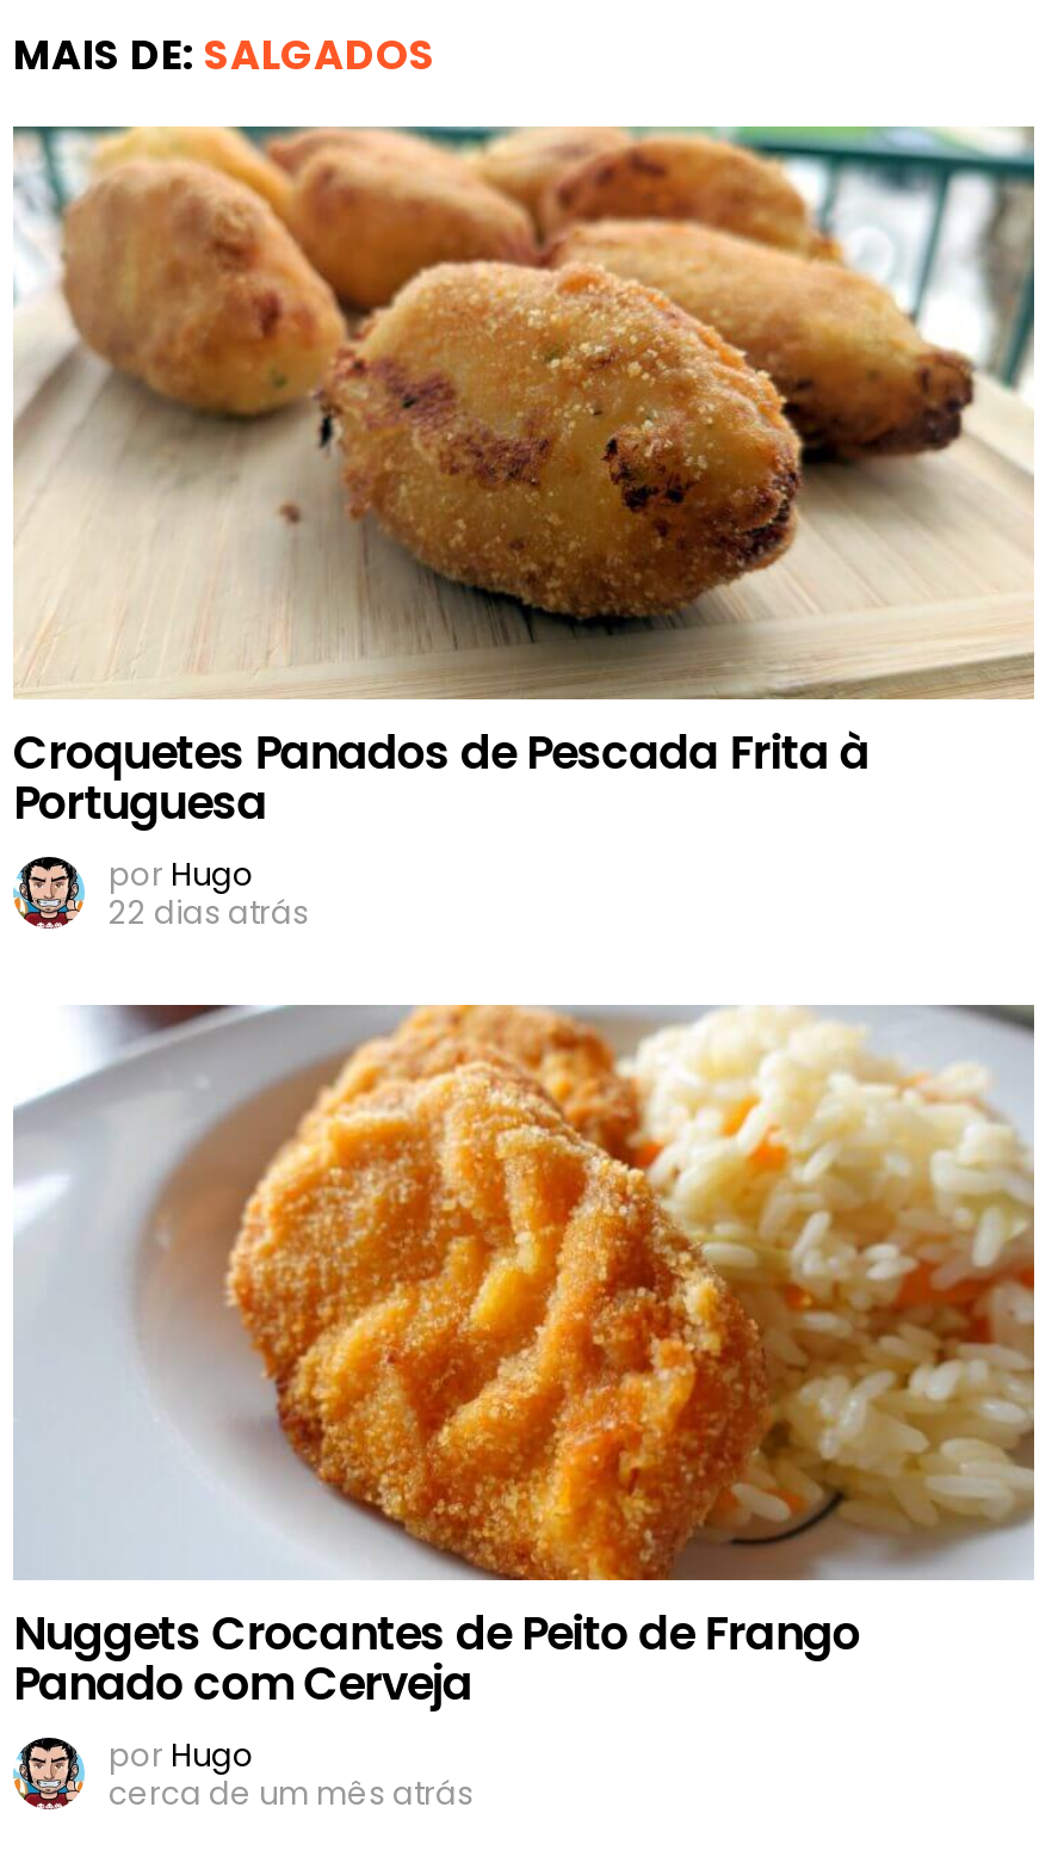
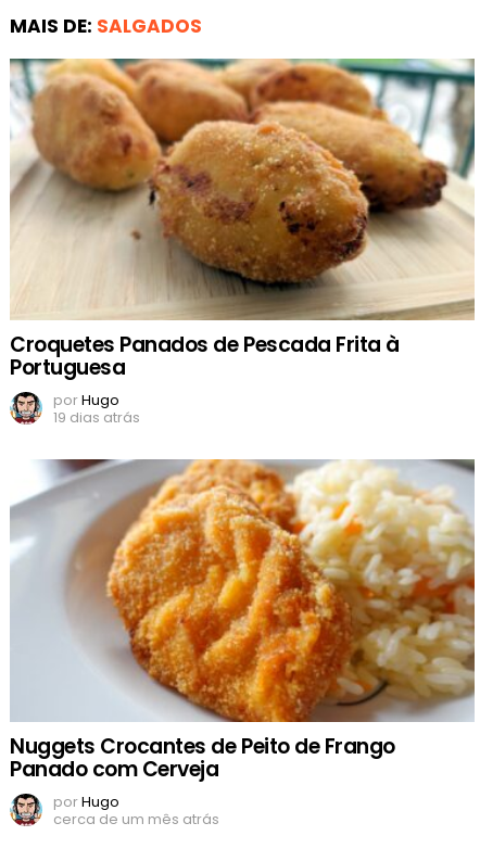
[109,890,309,935] 22 dias atrás -> [53,408,140,428] 19 dias atrás

